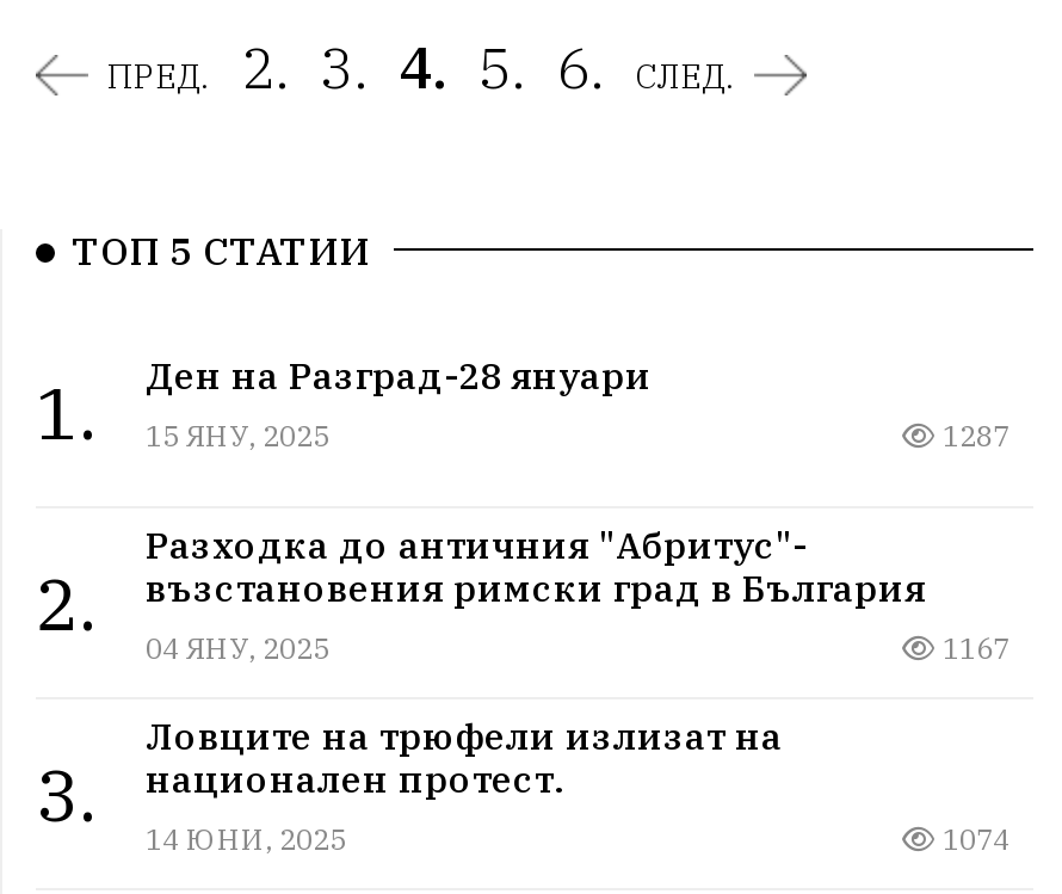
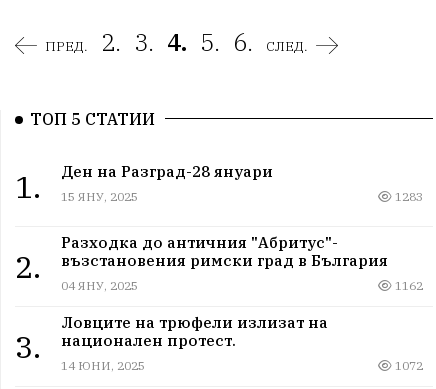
[936,417,1009,453] 1287 -> [392,189,423,204] 1283
[936,630,1009,665] 1167 -> [392,278,423,293] 1162
[936,820,1009,856] 1074 -> [392,358,423,373] 1072

